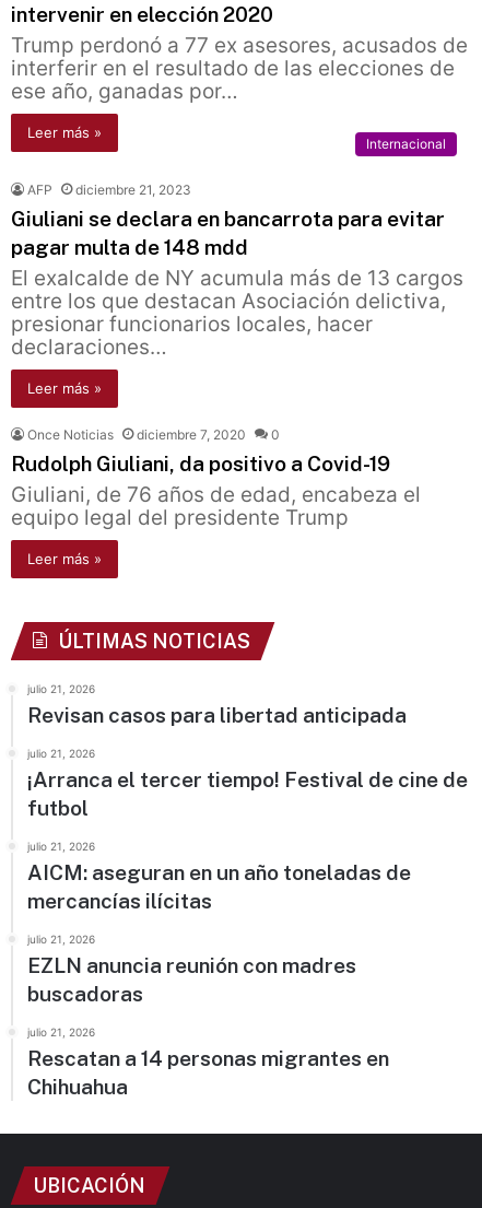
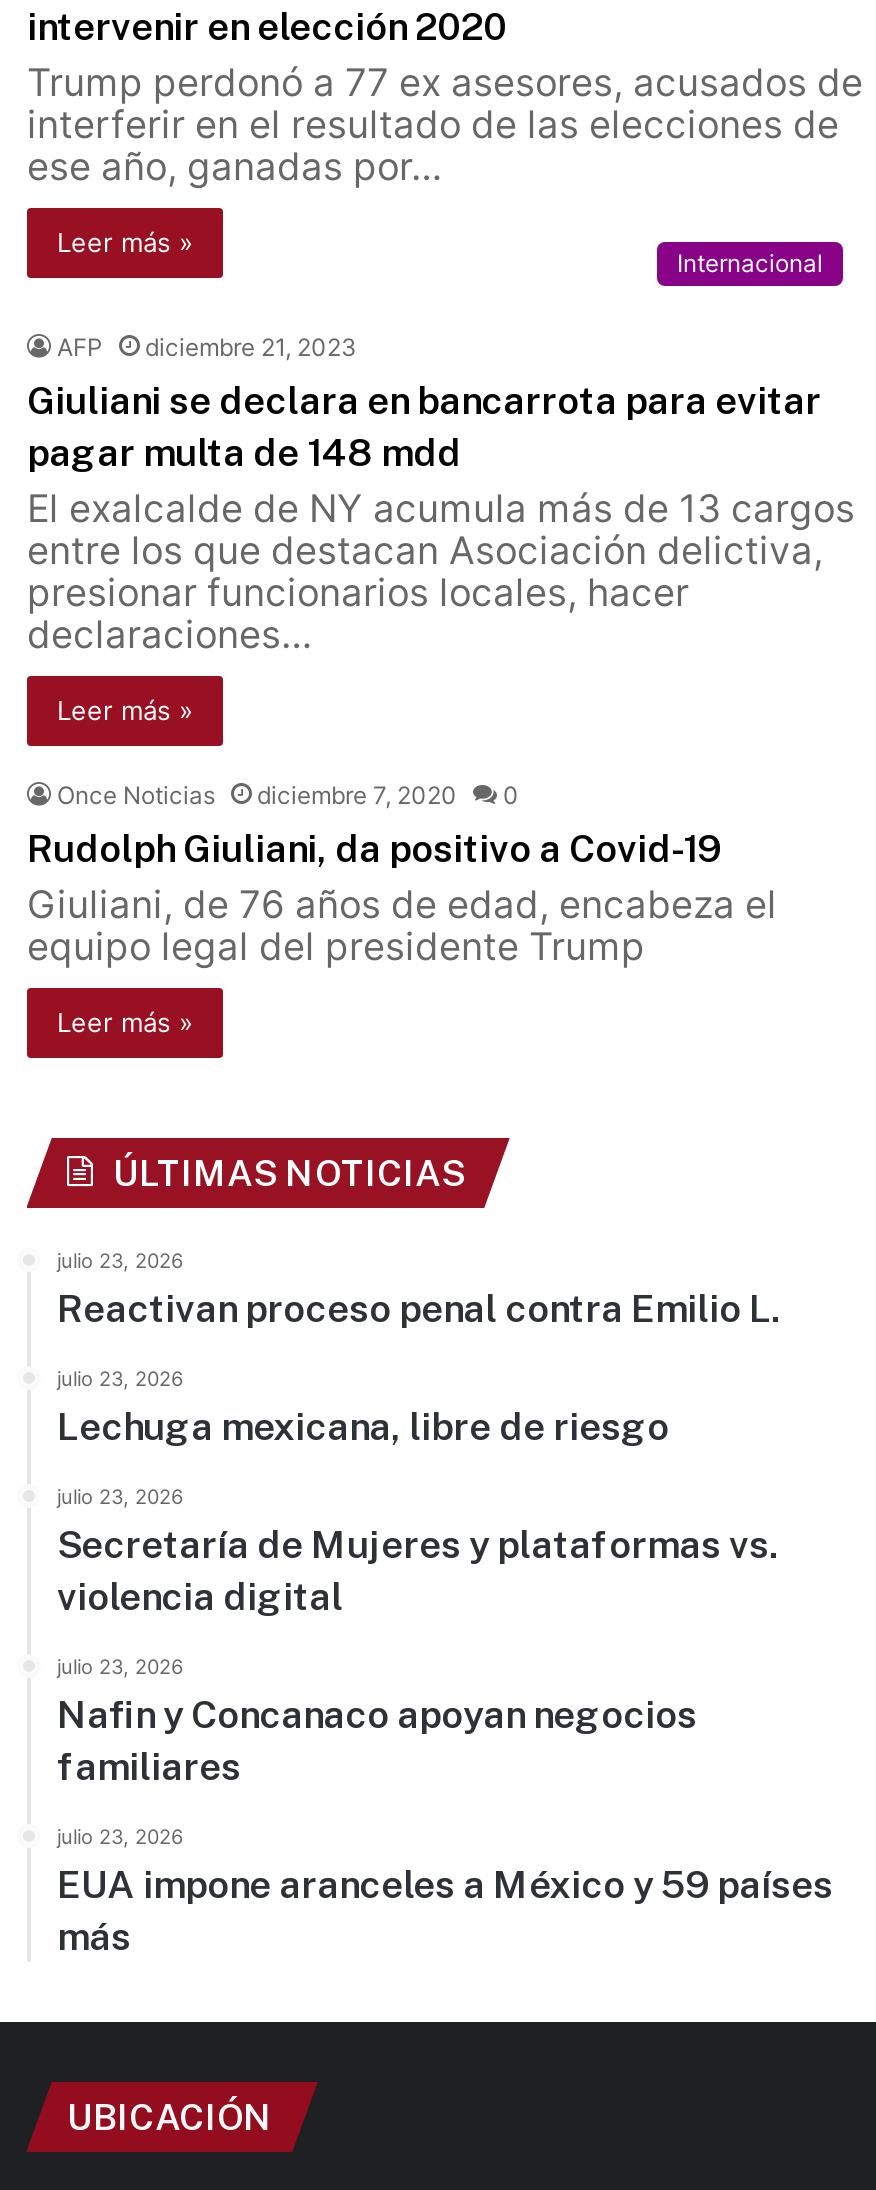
[27,682,407,727] julio 21, 2026 | Revisan casos para libertad anticipada -> [57,1249,779,1331] julio 23, 2026 | Reactivan proceso penal contra Emilio L.
[27,747,468,820] julio 21, 2026 | ¡Arranca el tercer tiempo! Festival de cine de | futbol -> [57,1367,669,1449] julio 23, 2026 | Lechuga mexicana, libre de riesgo
[27,840,411,913] julio 21, 2026 | AICM: aseguran en un año toneladas de | mercancías ilícitas -> [57,1485,777,1619] julio 23, 2026 | Secretaría de Mujeres y plataformas vs. | violencia digital
[27,933,356,1006] julio 21, 2026 | EZLN anuncia reunión con madres | buscadoras -> [57,1655,697,1789] julio 23, 2026 | Nafin y Concanaco apoyan negocios | familiares
[27,1026,389,1099] julio 21, 2026 | Rescatan a 14 personas migrantes en | Chihuahua -> [57,1825,833,1959] julio 23, 2026 | EUA impone aranceles a México y 59 países | más

